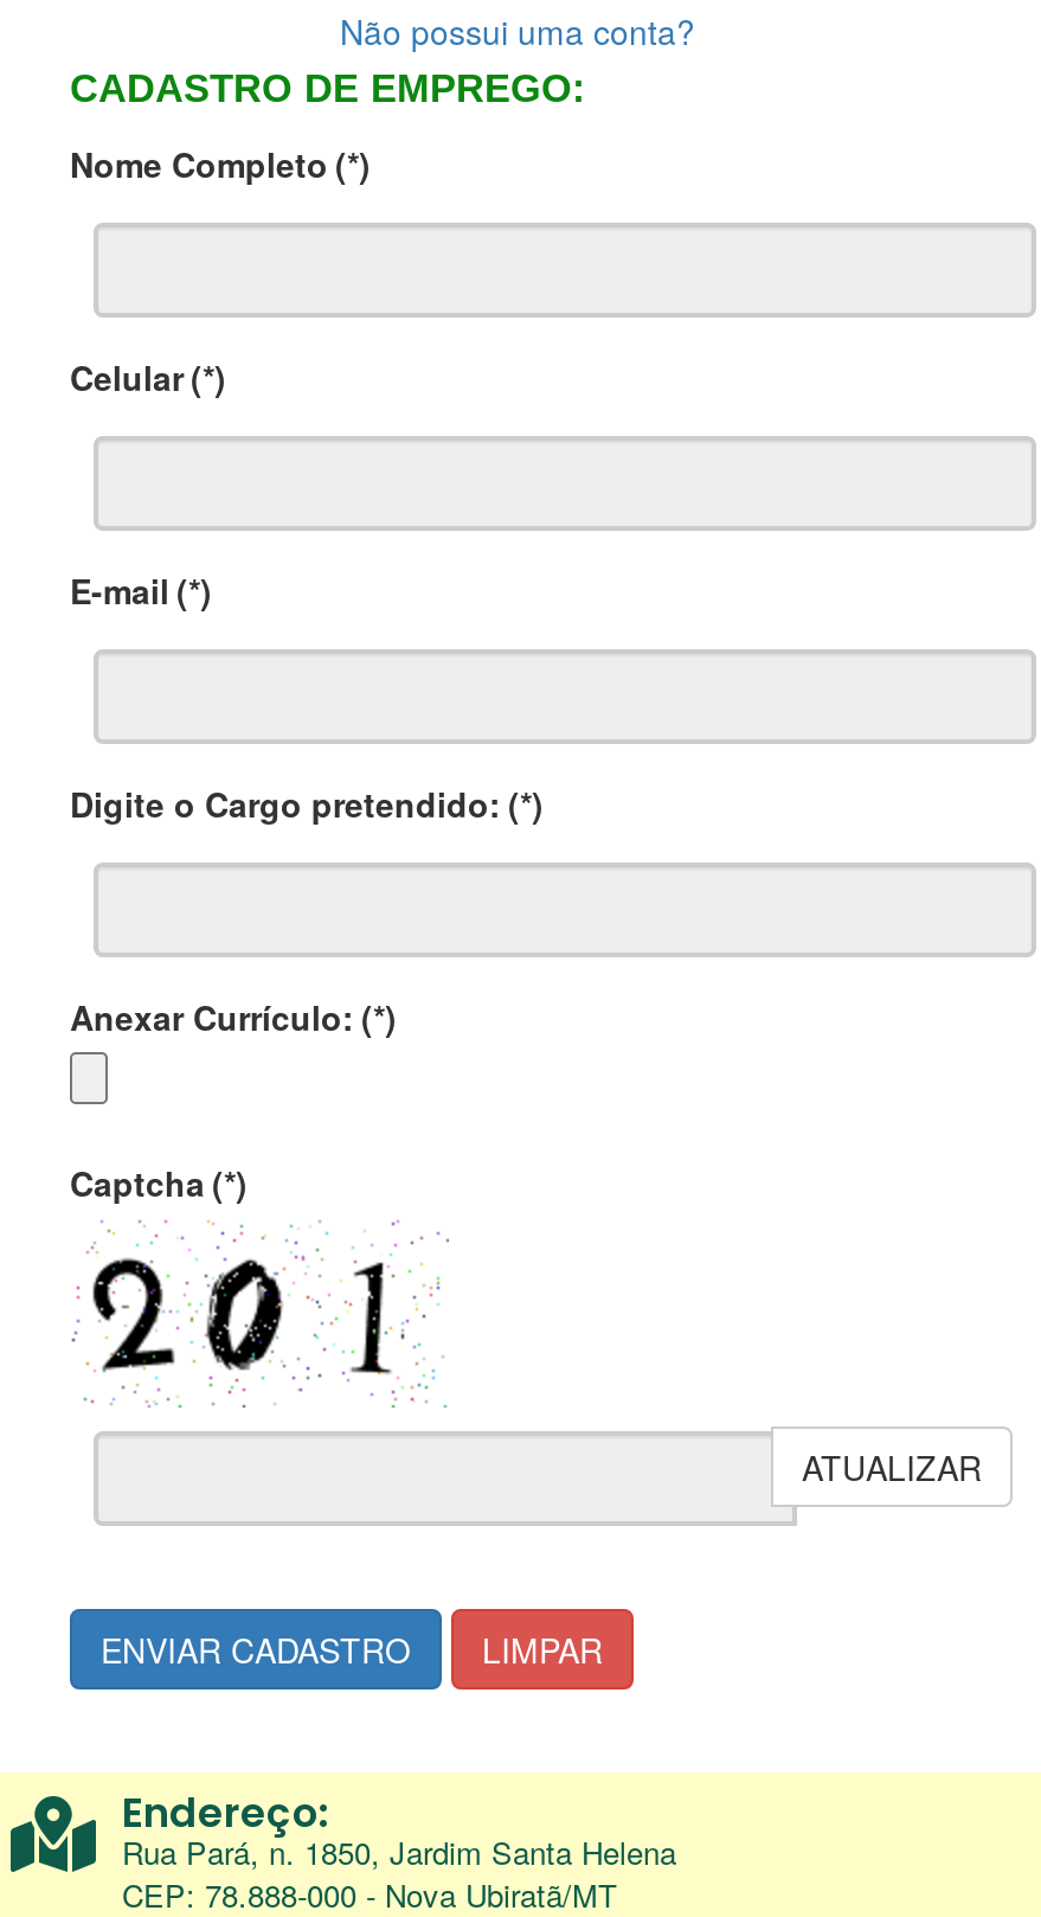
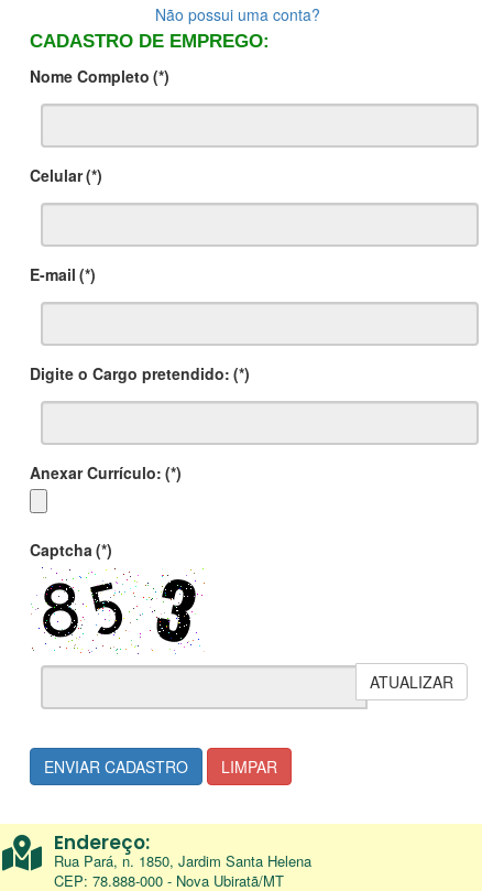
[72,1220,439,1408] [image] -> [32,567,205,654] [image]

